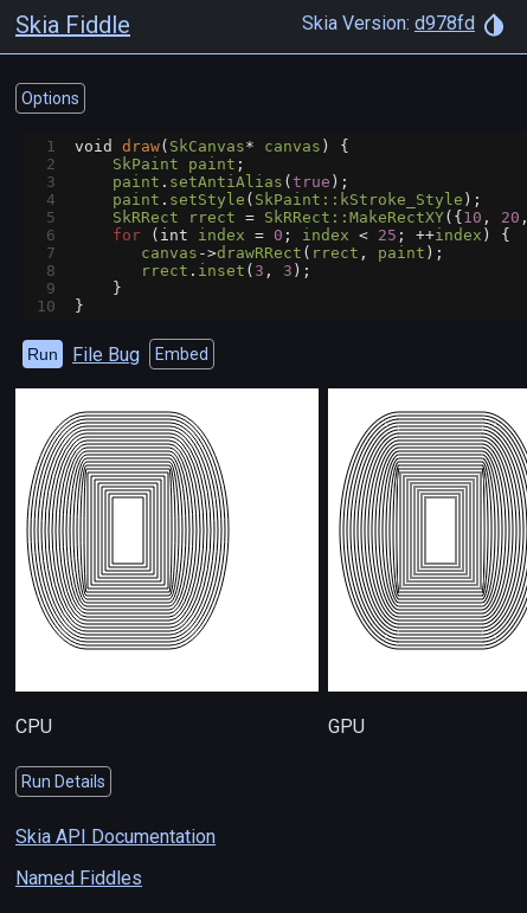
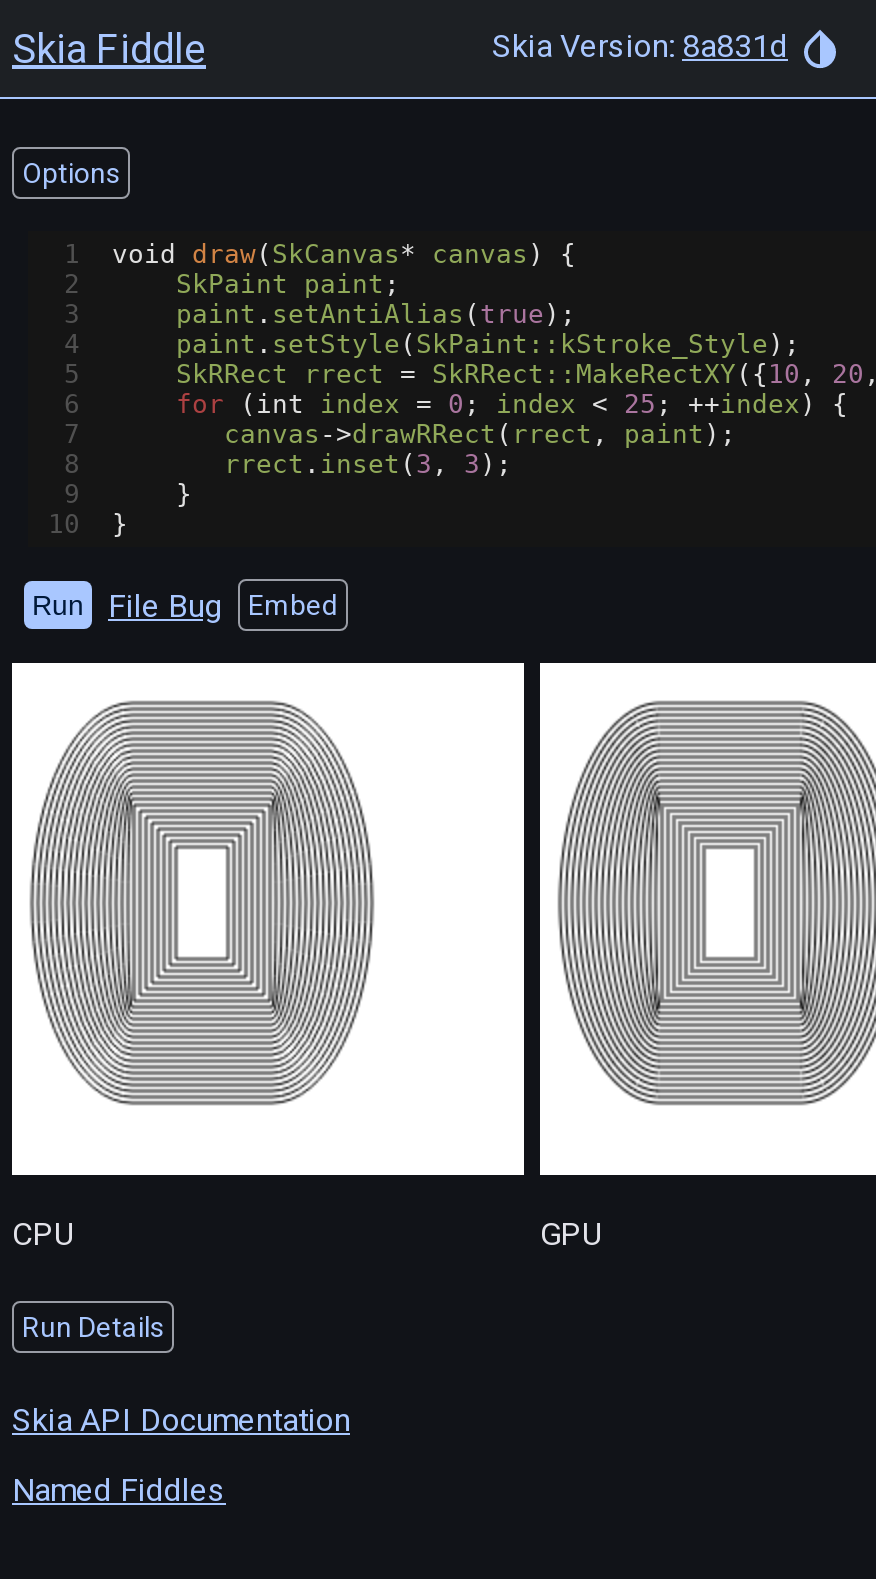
[302,11,475,34] Skia Version: d978fd -> [492,26,788,64] Skia Version: 8a831d

